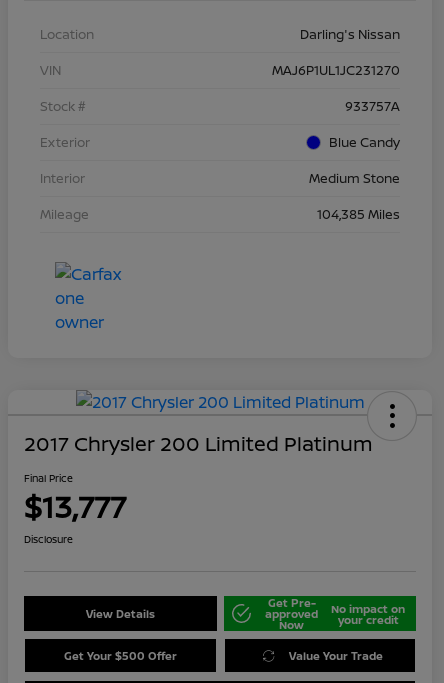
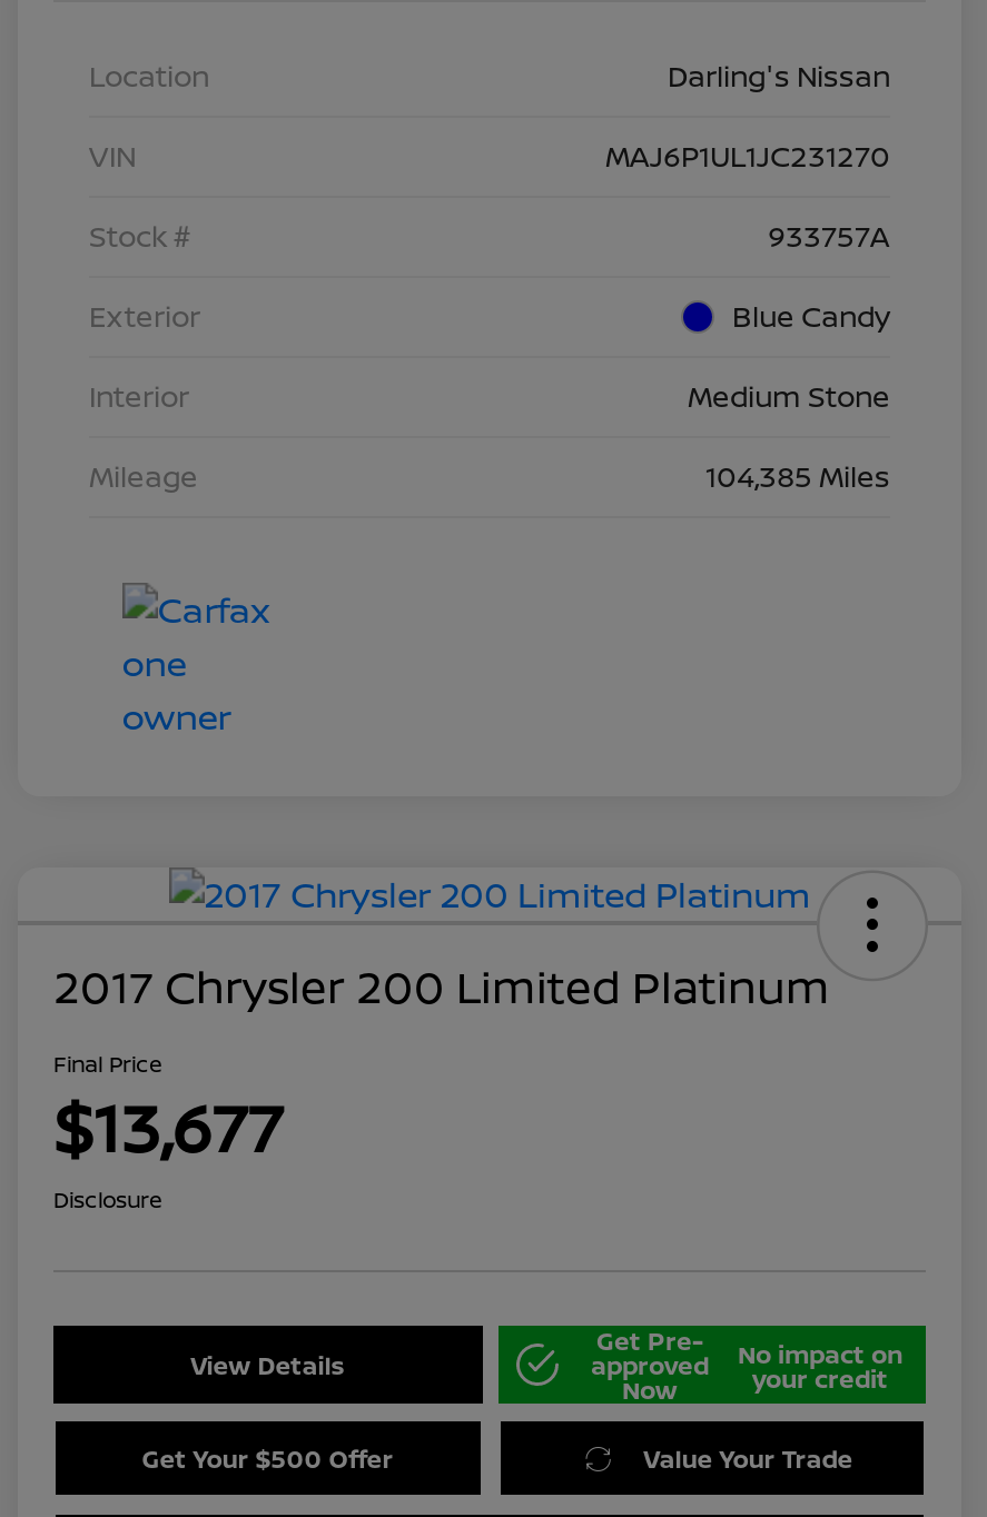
[24,486,126,527] $13,777 -> [53,1081,283,1173] $13,677

